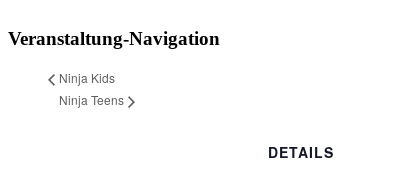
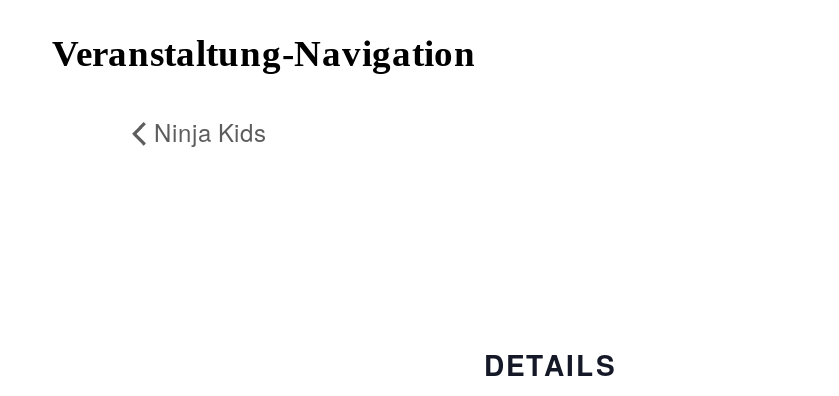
[59,91,124,108] Ninja Teens -> none

